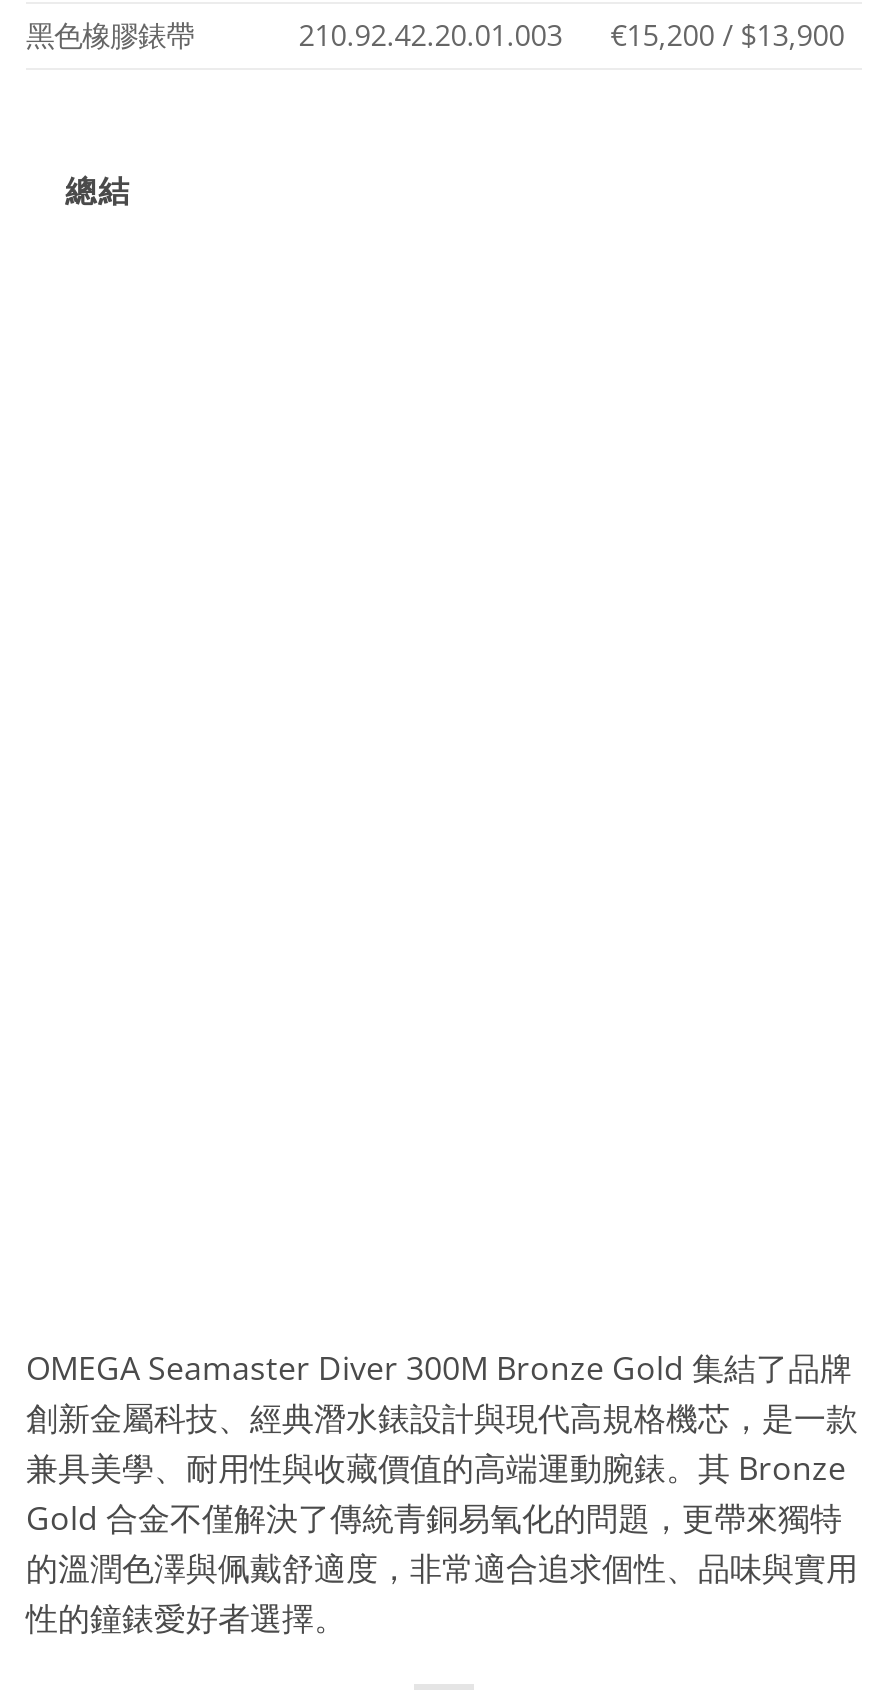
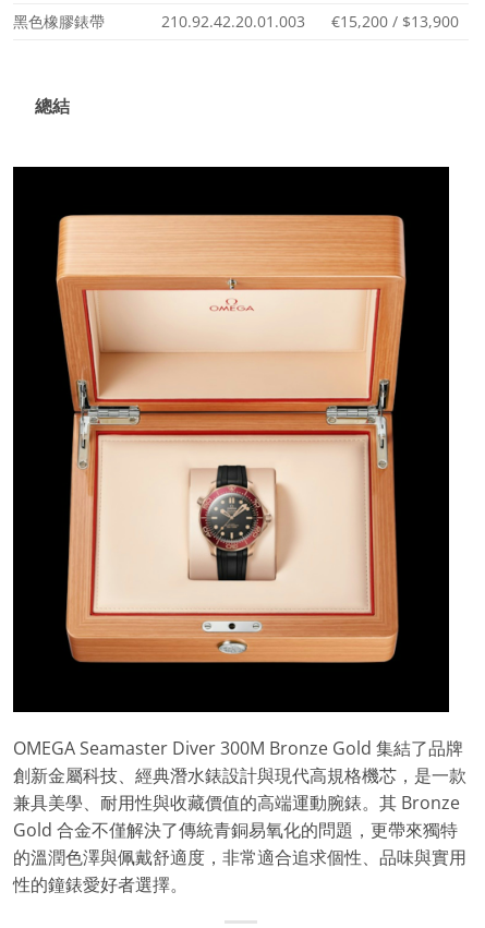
none -> [12,166,450,713] [image]

